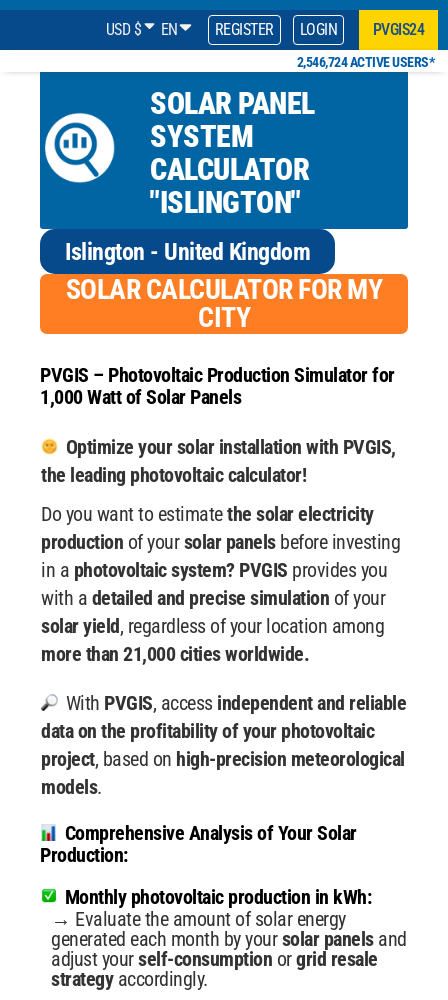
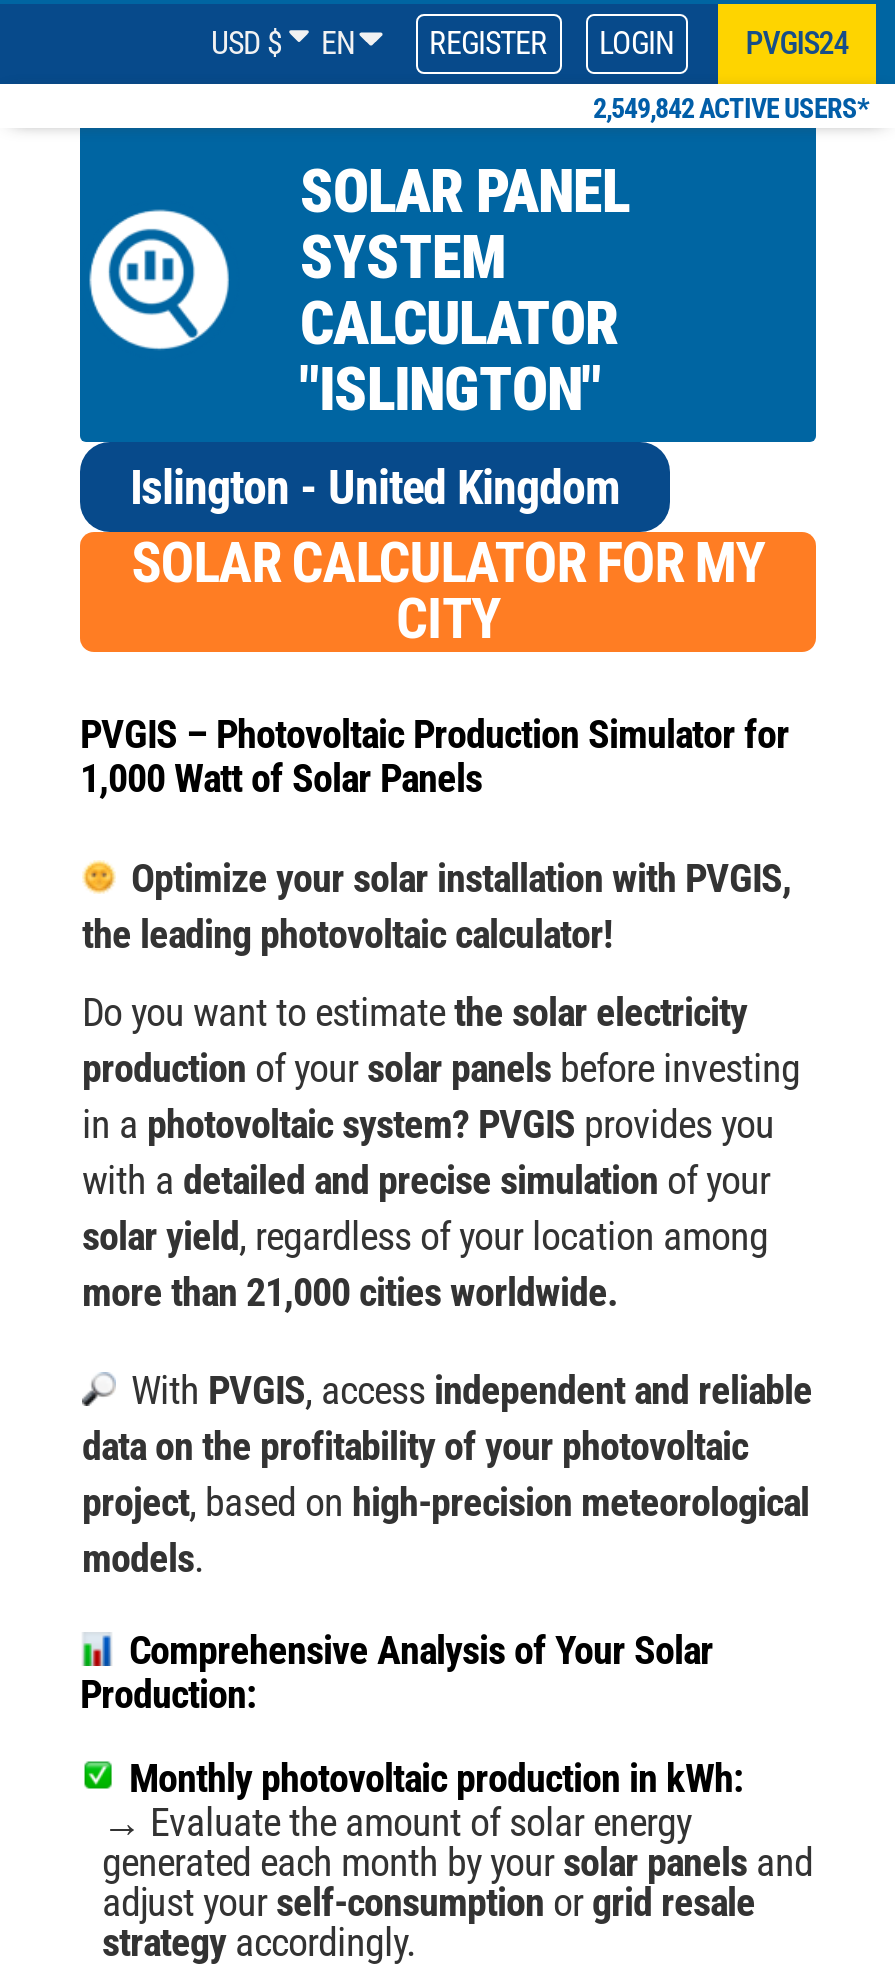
[296,54,434,70] 2,546,724 ACTIVE USERS* -> [593,92,868,124] 2,549,842 ACTIVE USERS*

